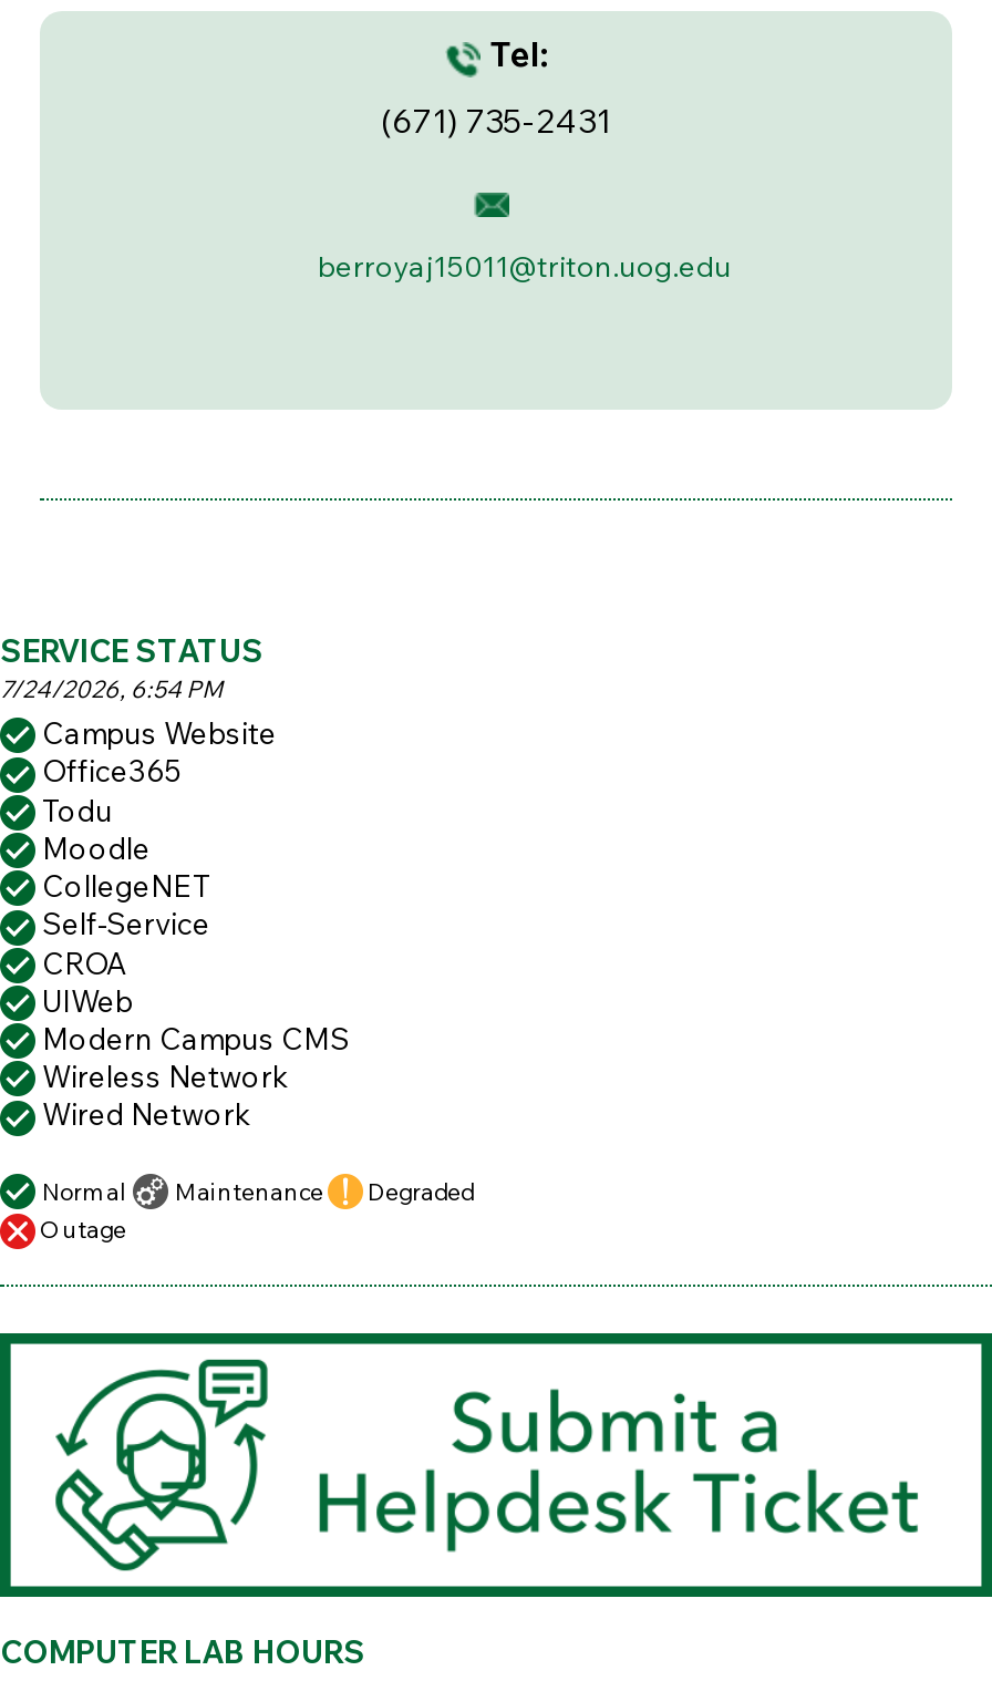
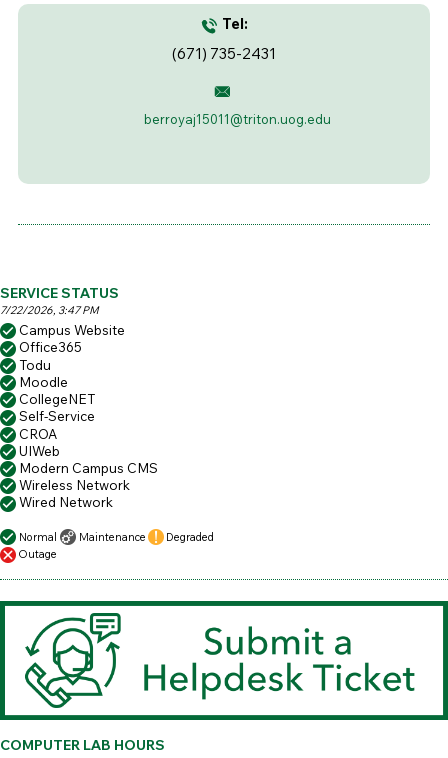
[0,674,224,705] 7/24/2026, 6:54 PM -> [0,303,99,317] 7/22/2026, 3:47 PM

